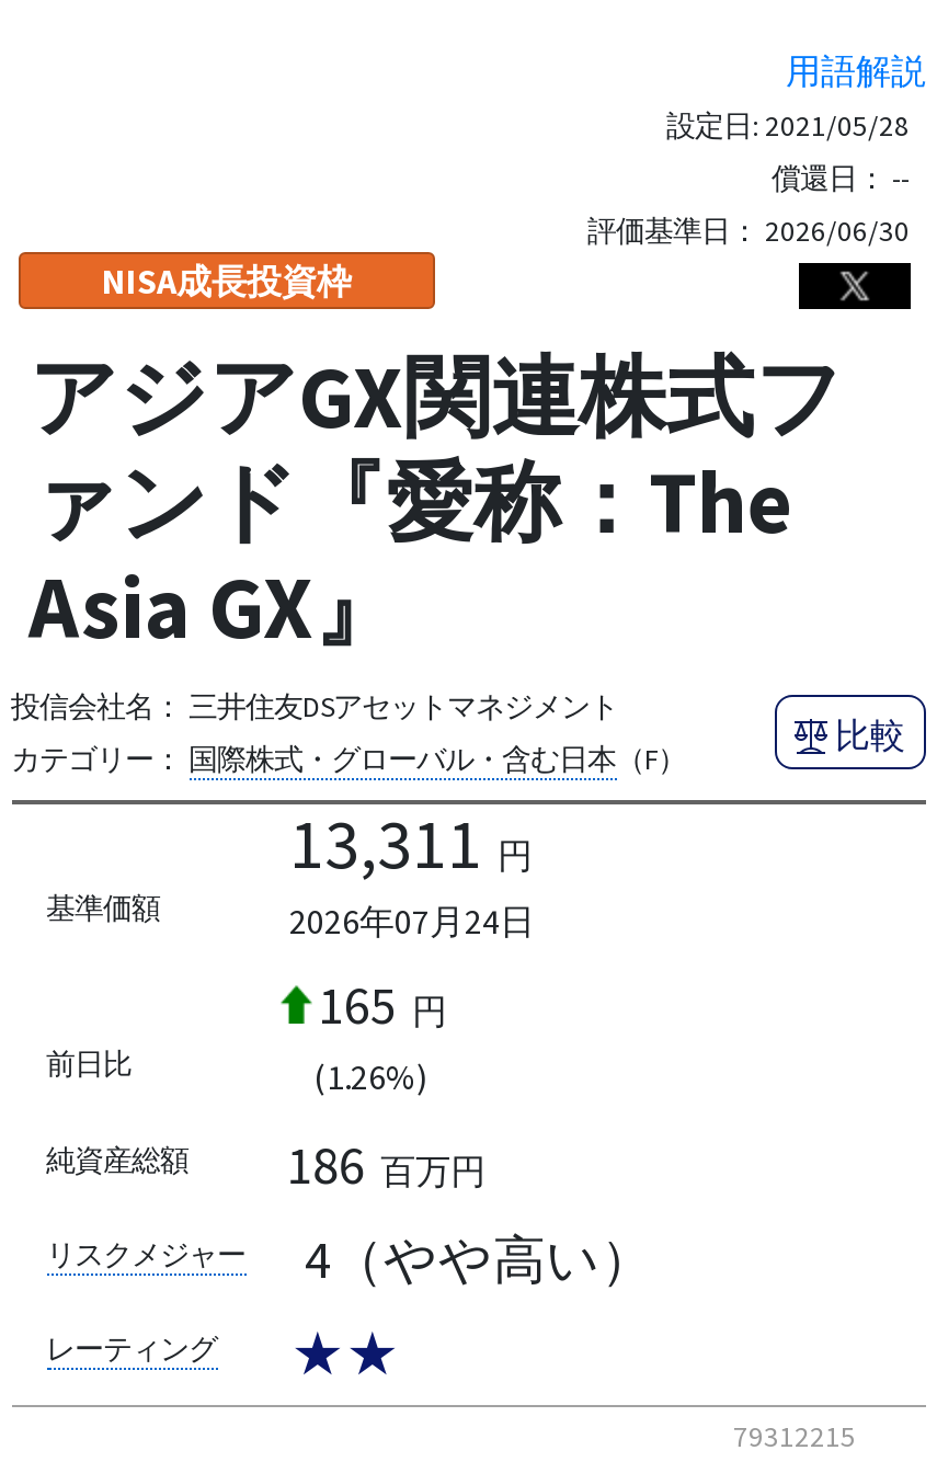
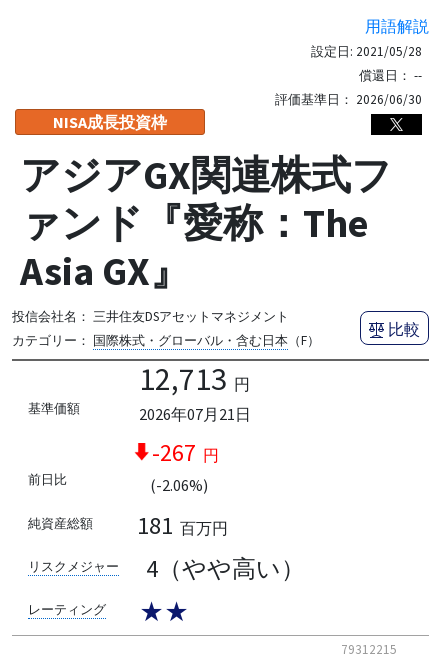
[289,799,533,887] 13,311 円 -> [138,359,249,399] 12,713 円
[289,898,535,942] 2026年07月24日 -> [138,404,250,424] 2026年07月21日
[318,970,447,1038] 165 円 -> [151,437,218,468] -267 円
[313,1053,427,1097] (1.26%) -> [149,475,207,495] (-2.06%)
[286,1131,486,1199] 186 百万円 -> [137,510,228,541] 181 百万円

